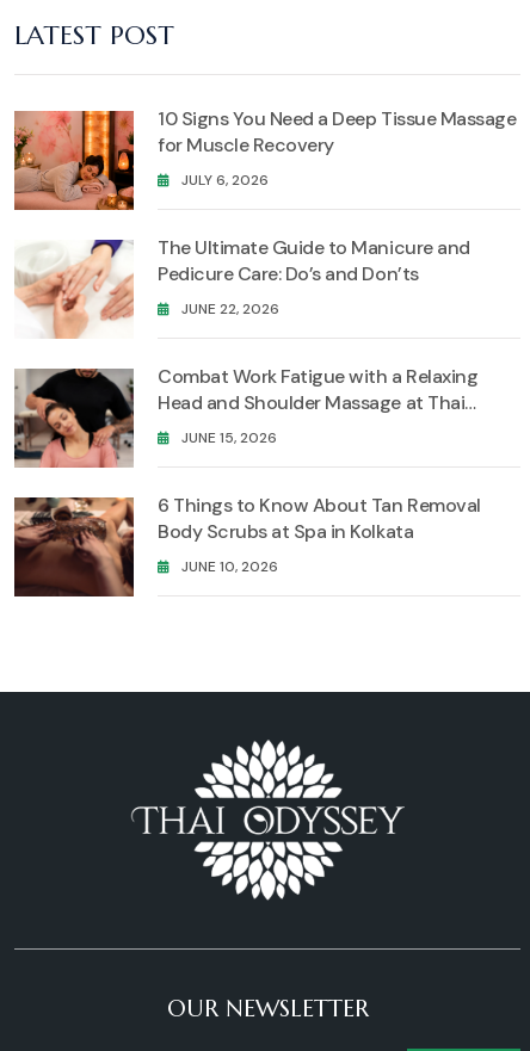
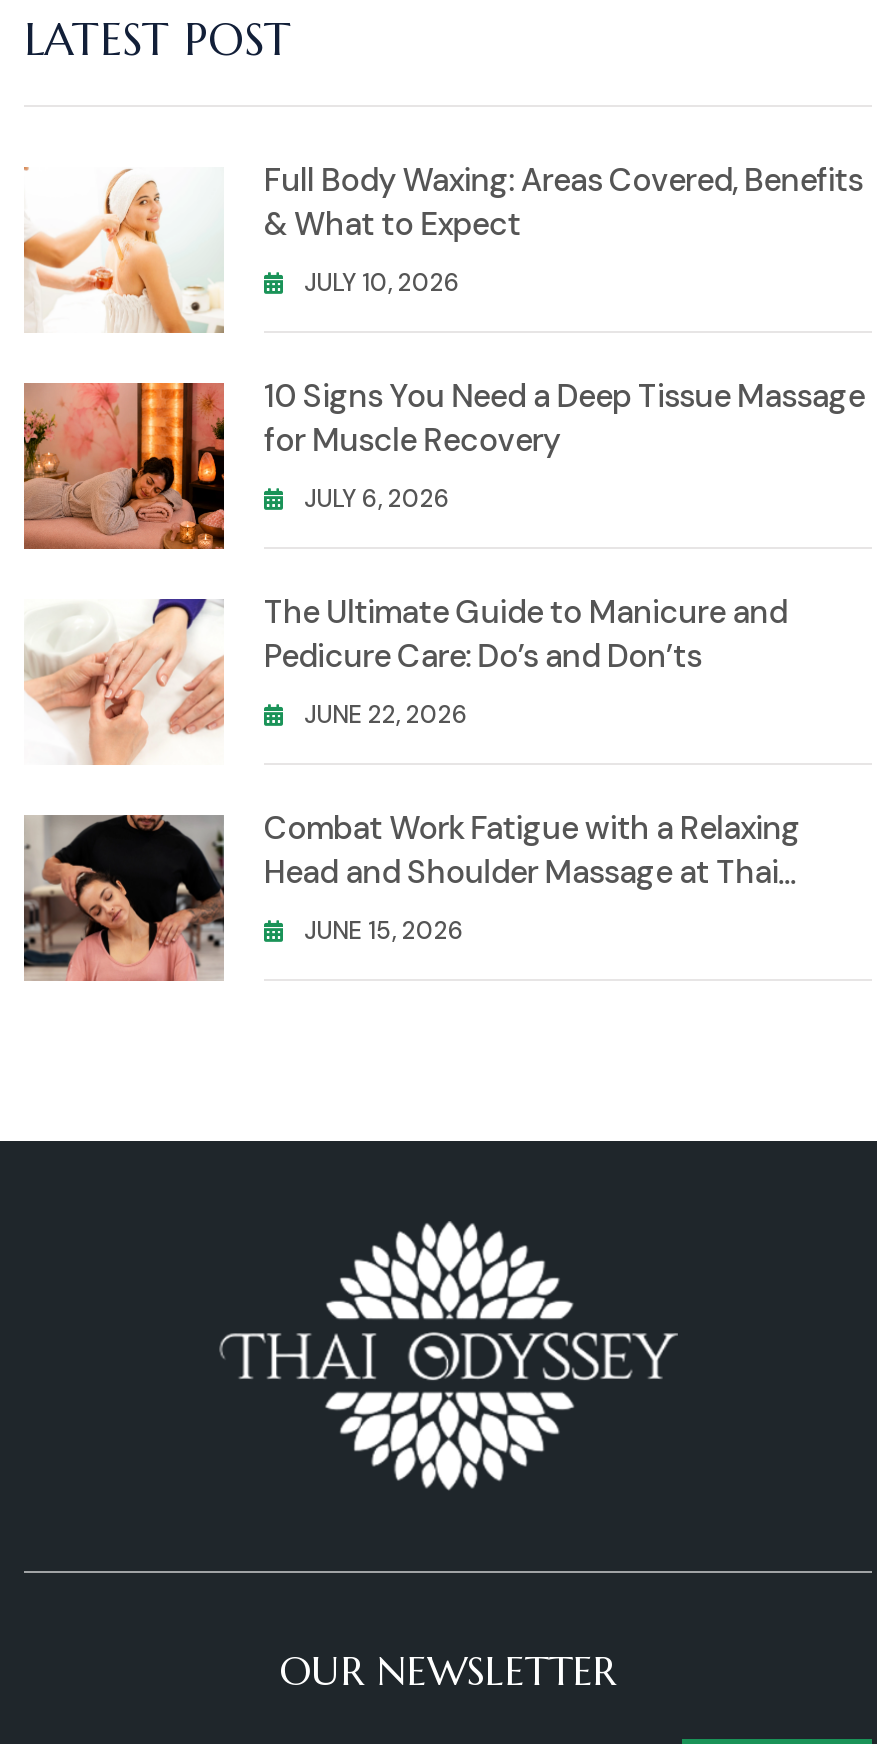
none -> [24,160,863,333] [image] | Full Body Waxing: Areas Covered, Benefits | & What to Expect | JULY 10, 2026
moved [12,107,516,416] -> [20,376,865,894]: [image] | 10 Signs You Need a Deep Tissue Massage | for Muscle Recovery | ... | Combat Work Fatigue with a Relaxing | Head and Shoulder Massage at Thai
moved [12,367,136,470] -> [20,813,228,985]: [image]
[14,493,481,598] [image] | 6 Things to Know About Tan Removal | Body Scrubs at Spa in Kolkata | JUNE 10, 2026 -> none

